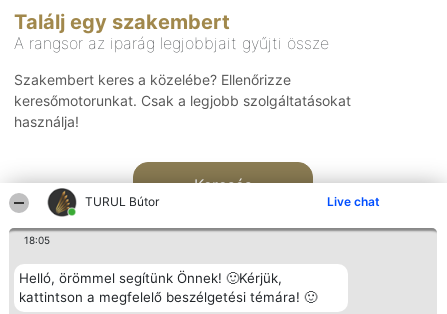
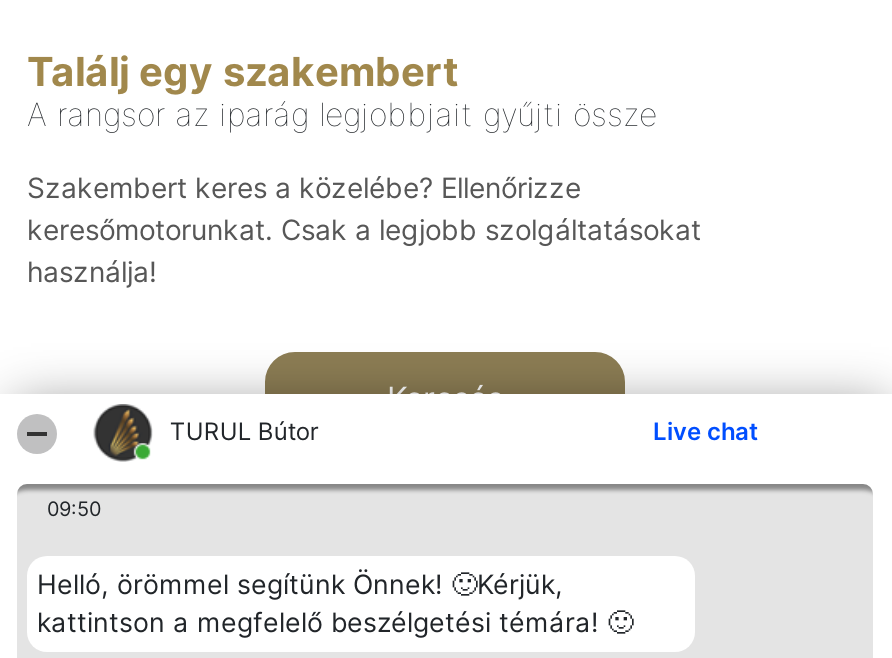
[24,234,50,246] 18:05 -> [47,496,101,520] 09:50

